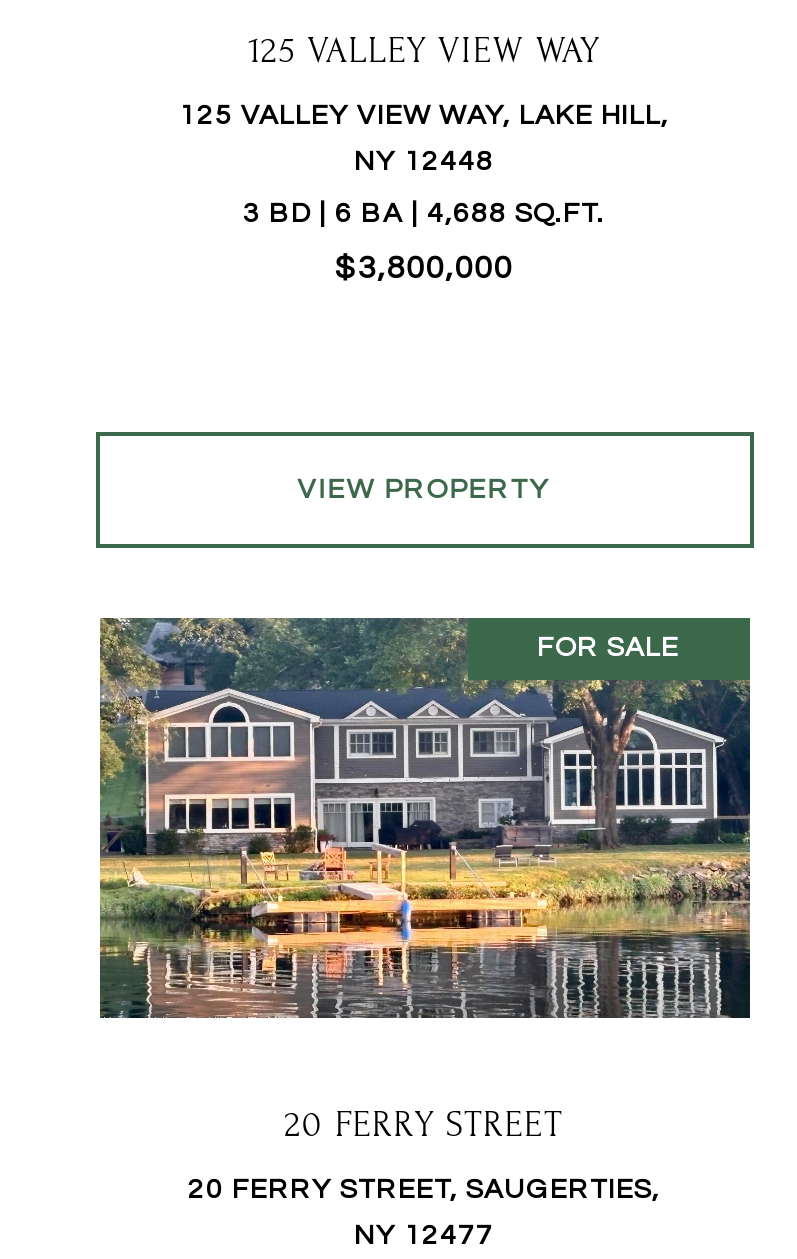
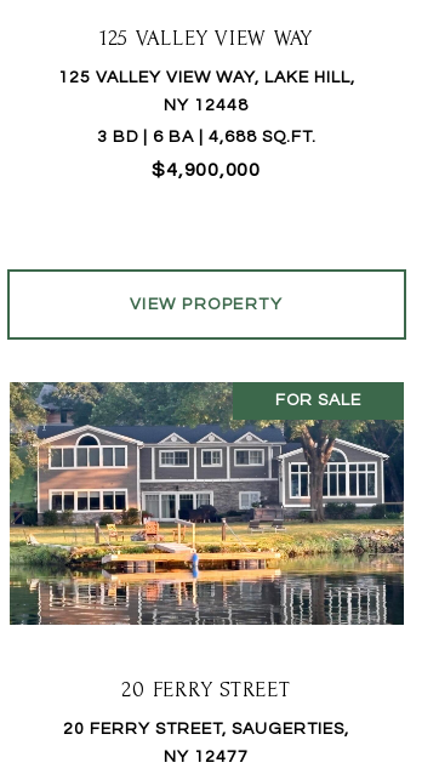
[334,252,514,284] $3,800,000 -> [152,160,260,180] $4,900,000

